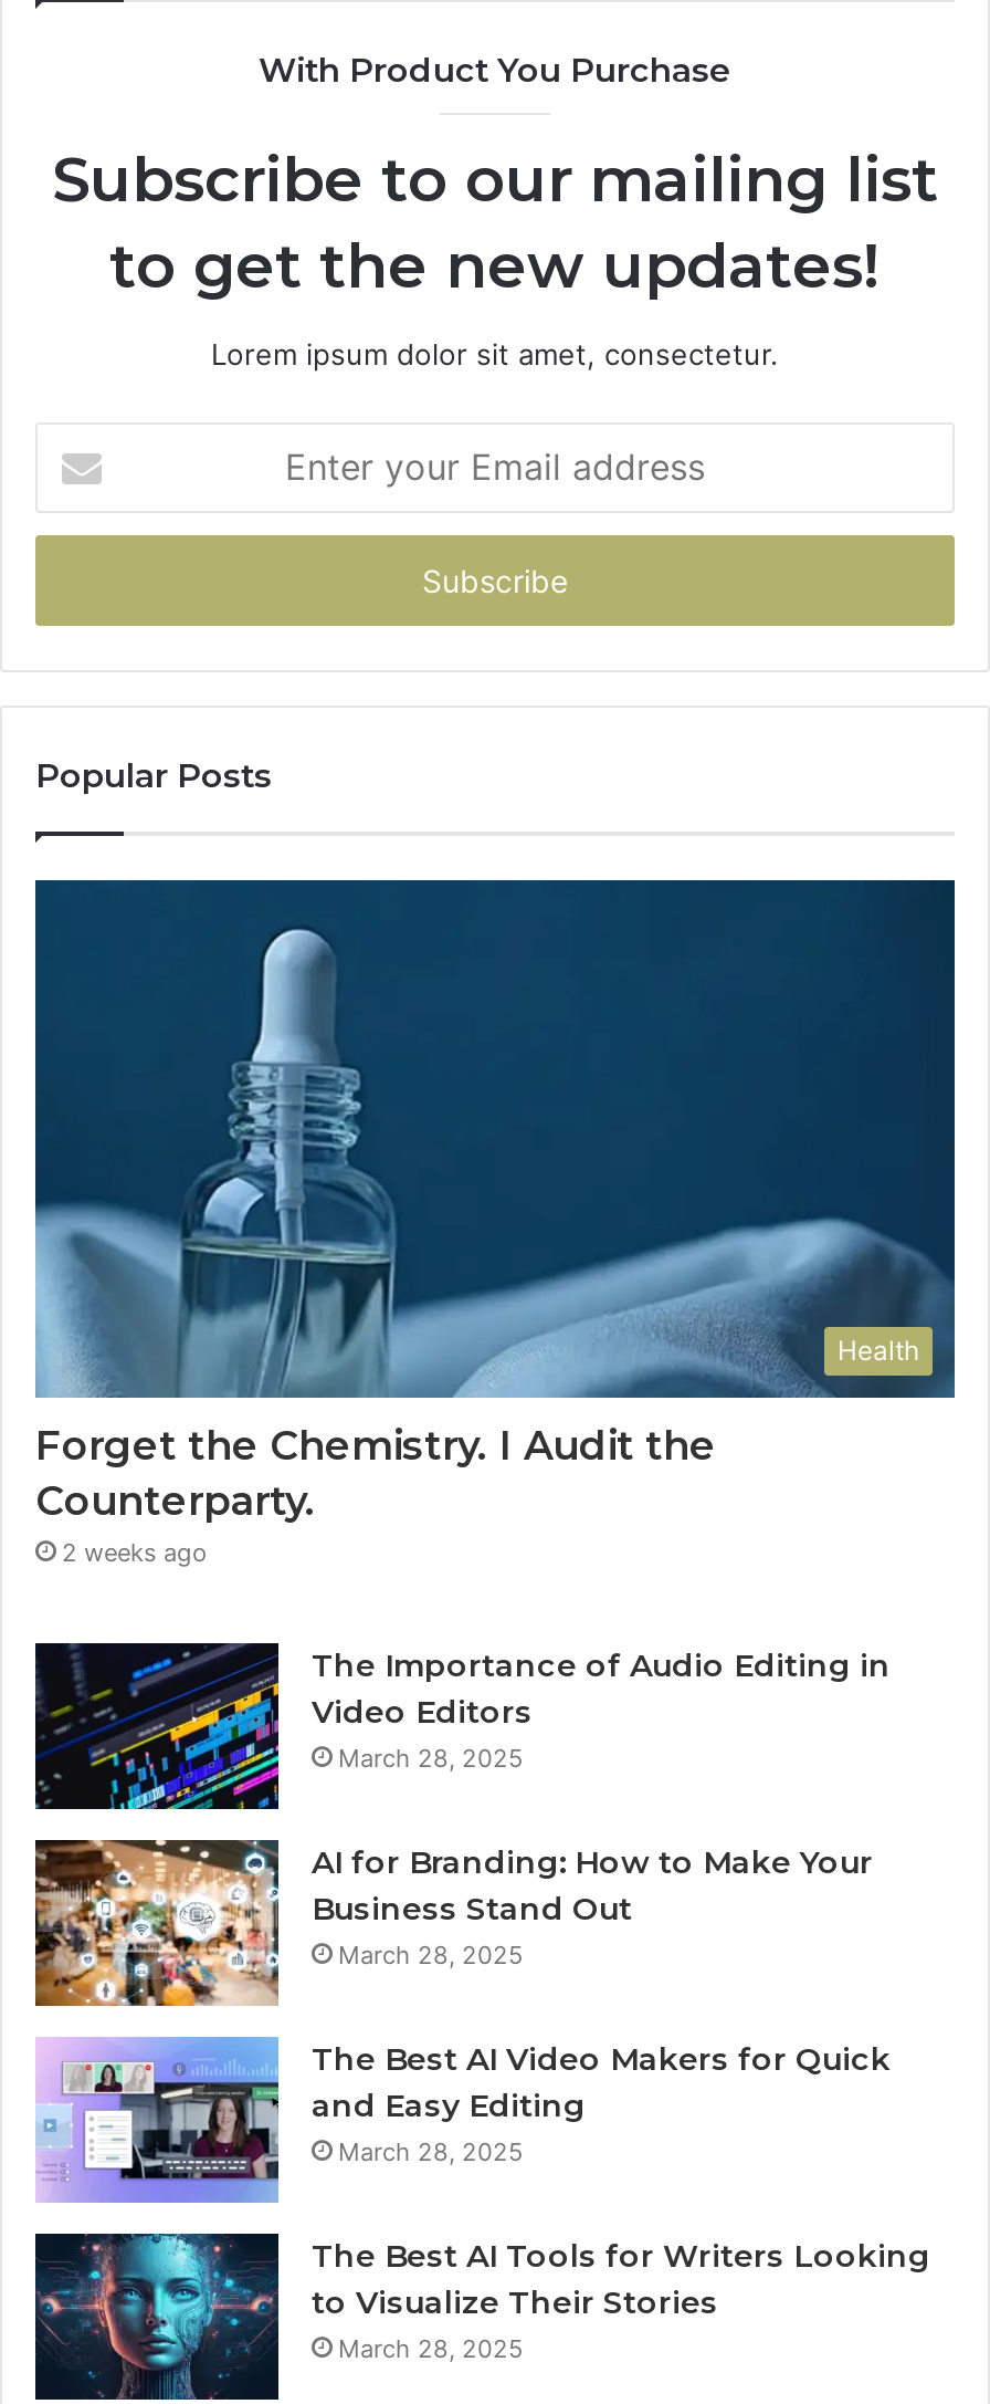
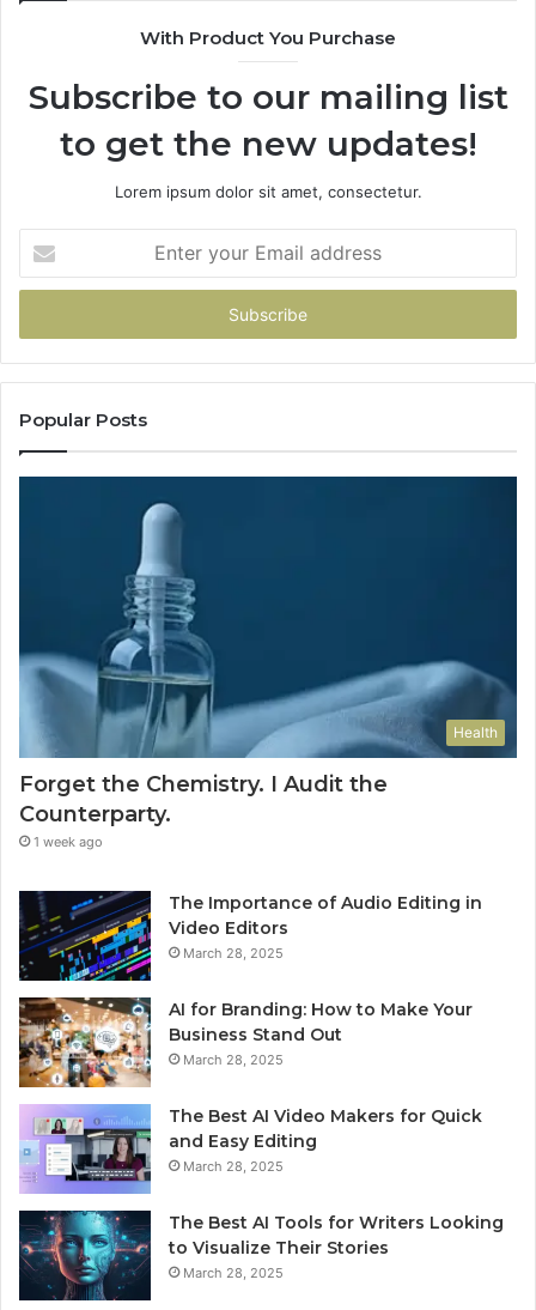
[62,1538,208,1569] 2 weeks ago -> [33,834,103,850] 1 week ago

